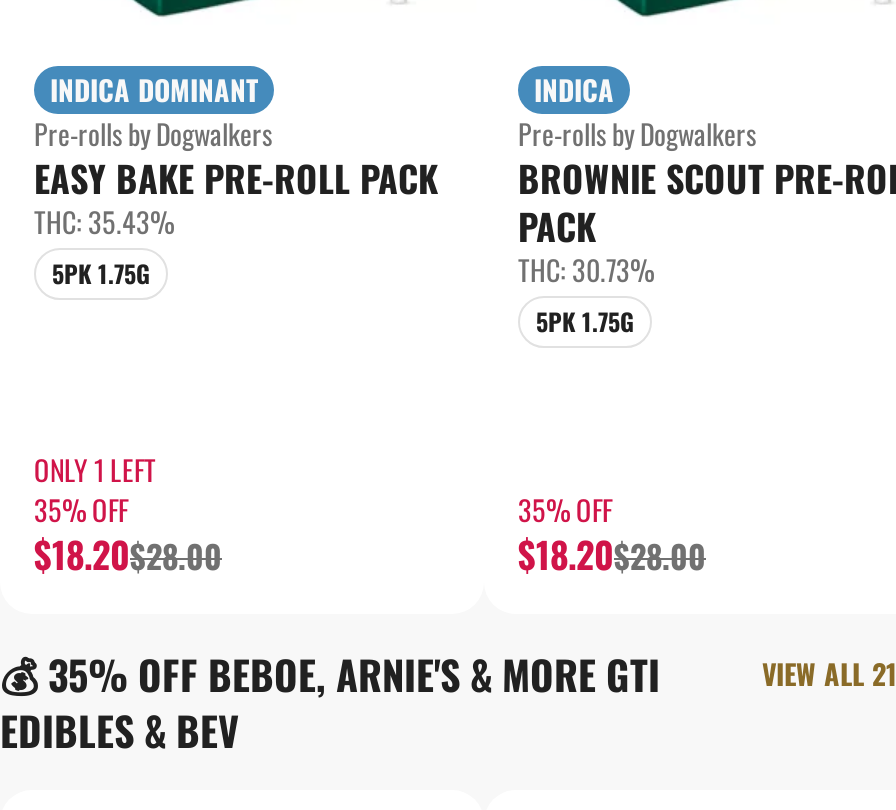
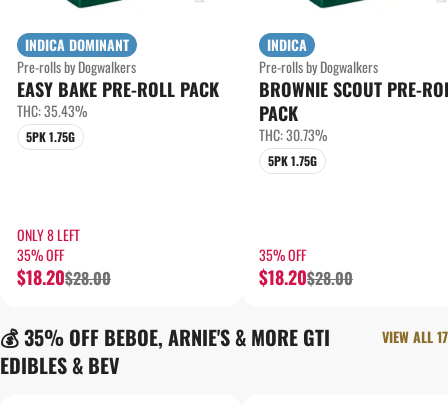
[34,448,156,490] ONLY 1 LEFT -> [17,224,80,245] ONLY 8 LEFT
[762,652,896,694] VIEW ALL 21 -> [382,326,448,347] VIEW ALL 17

